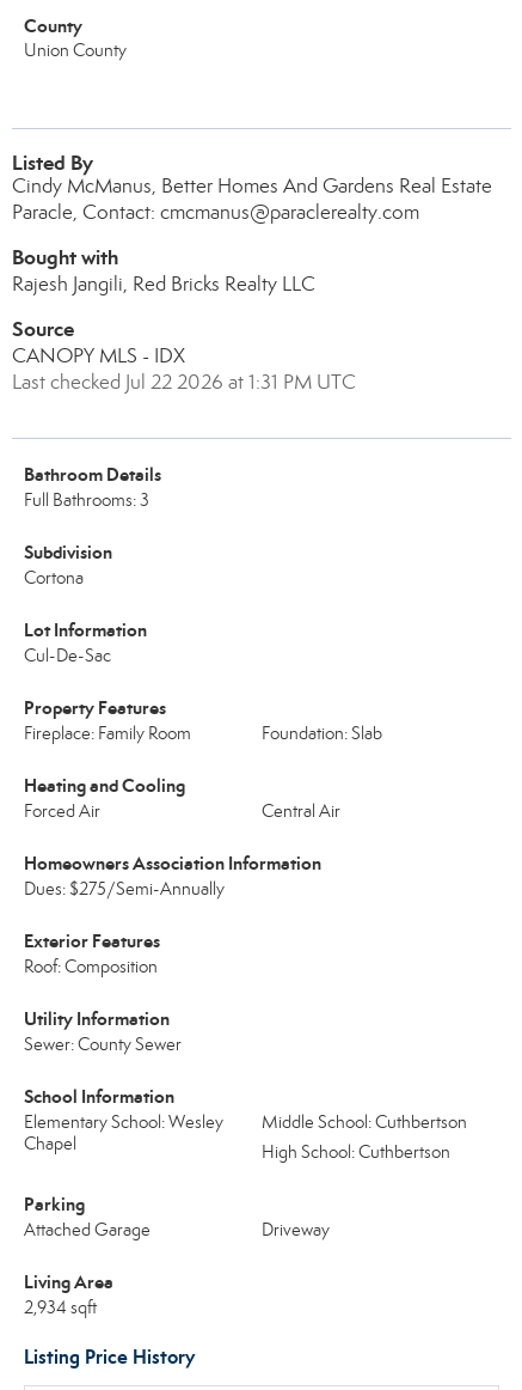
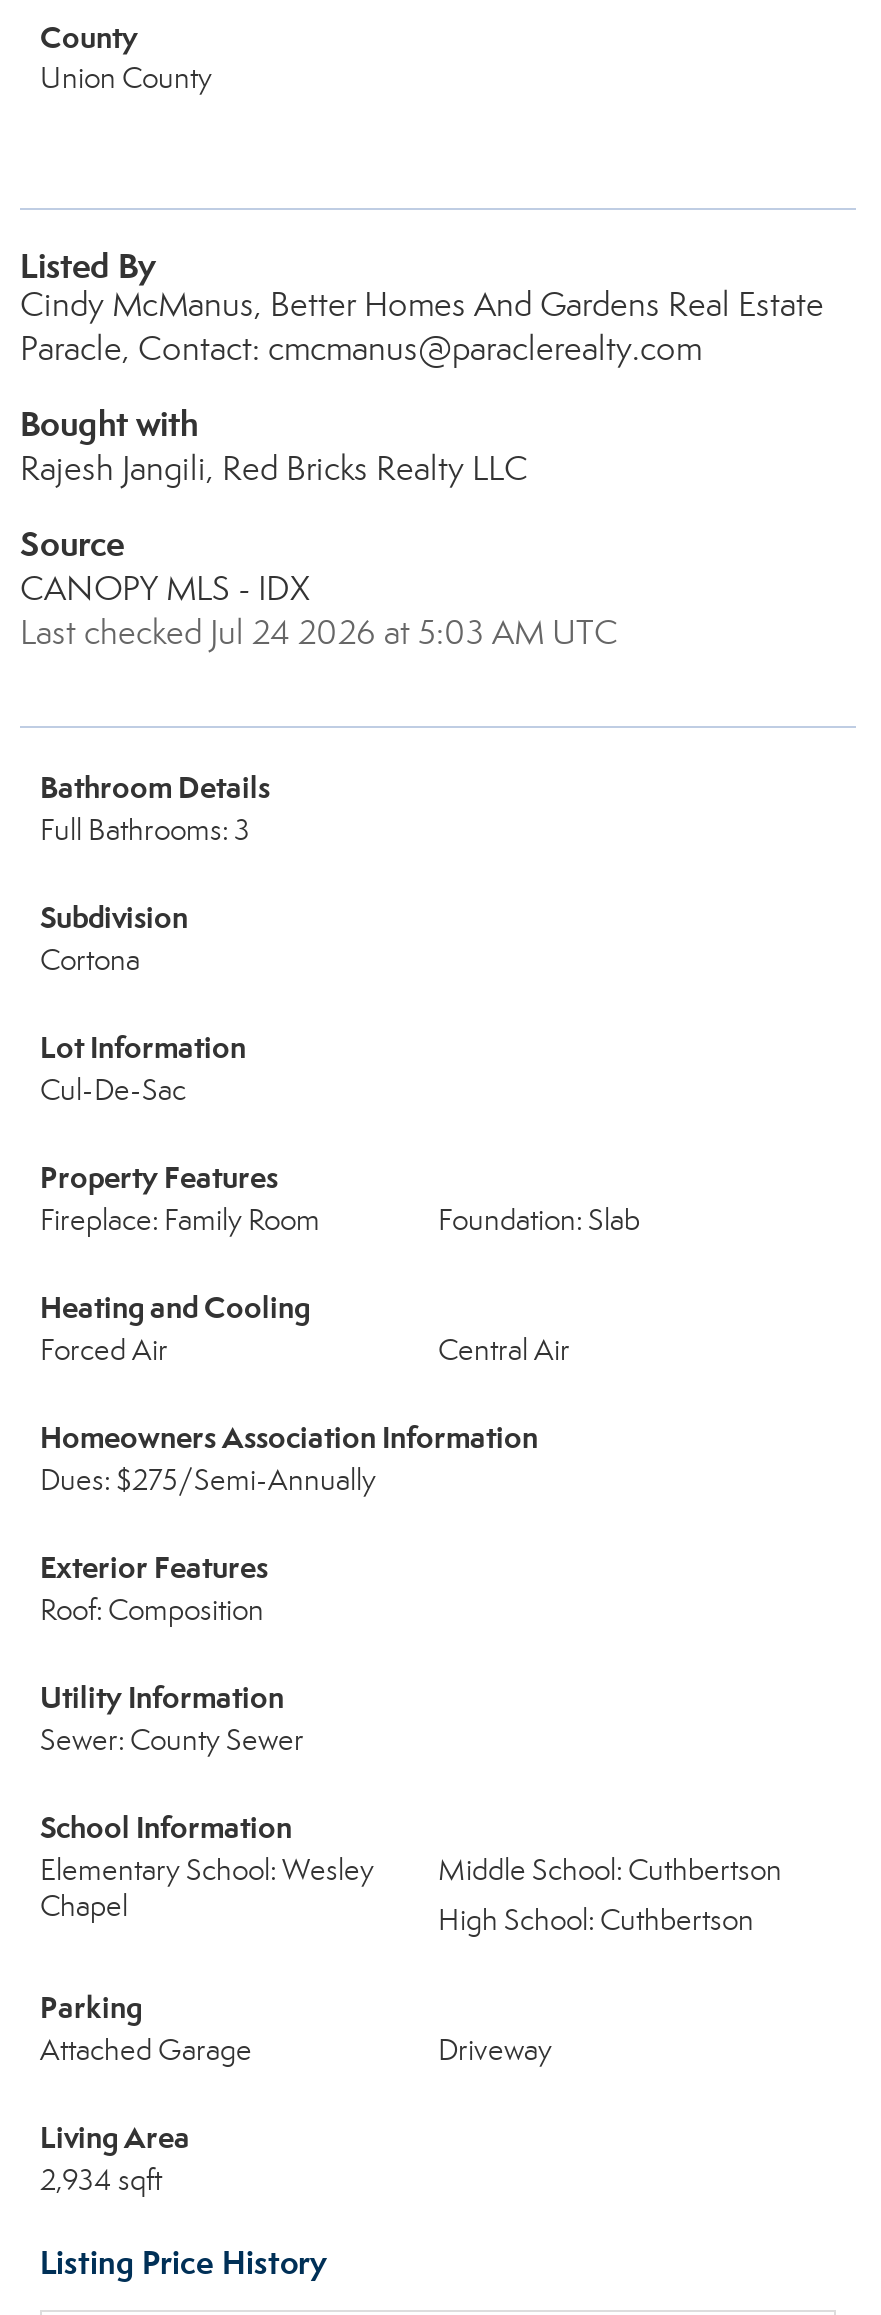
[12,370,356,395] Last checked Jul 22 2026 at 1:31 PM UTC -> [20,612,618,654] Last checked Jul 24 2026 at 5:03 AM UTC

